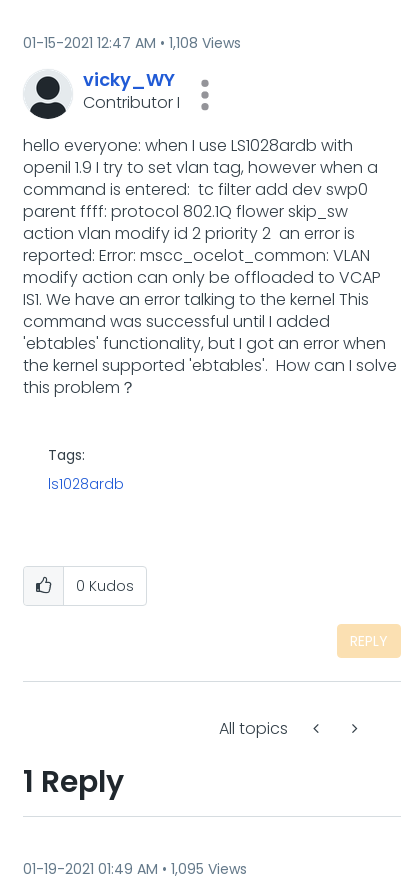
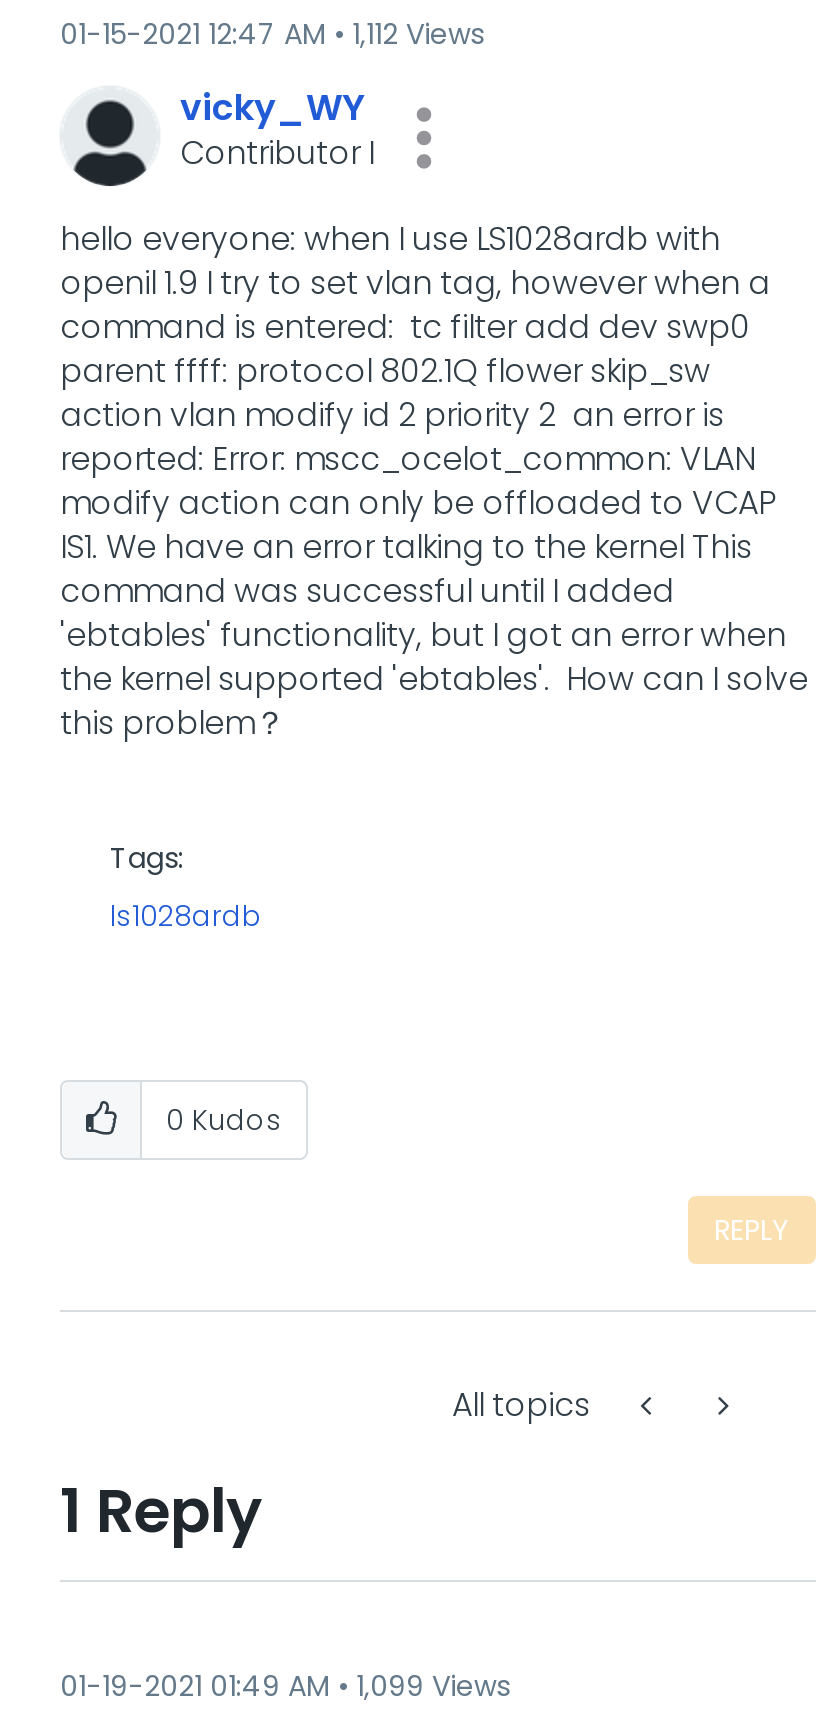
[23,33,241,53] 01-15-2021 12:47 AM 1,108 Views -> [60,14,484,54] 01-15-2021 12:47 AM 1,112 Views
[23,859,247,879] 01-19-2021 01:49 AM 1,095 Views -> [60,1666,510,1706] 01-19-2021 01:49 AM 1,099 Views

